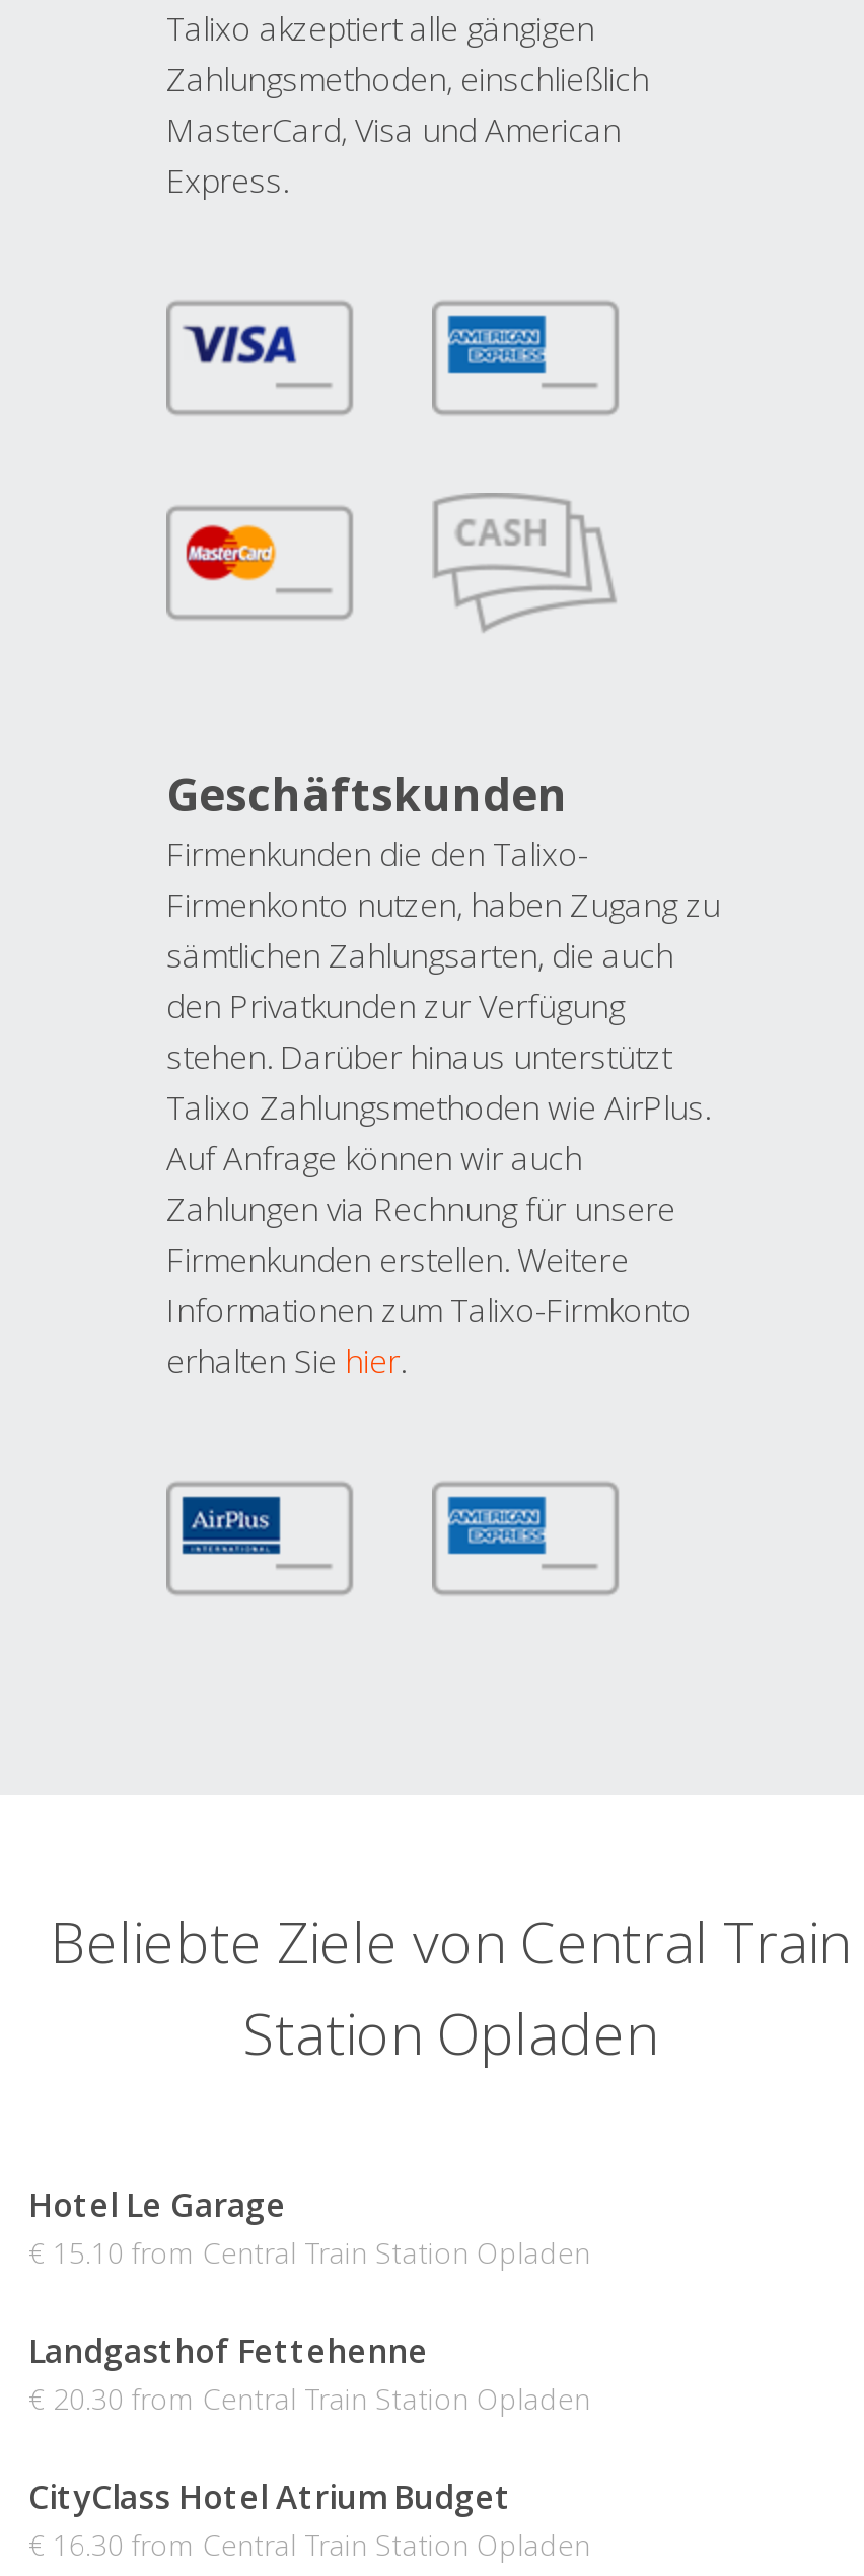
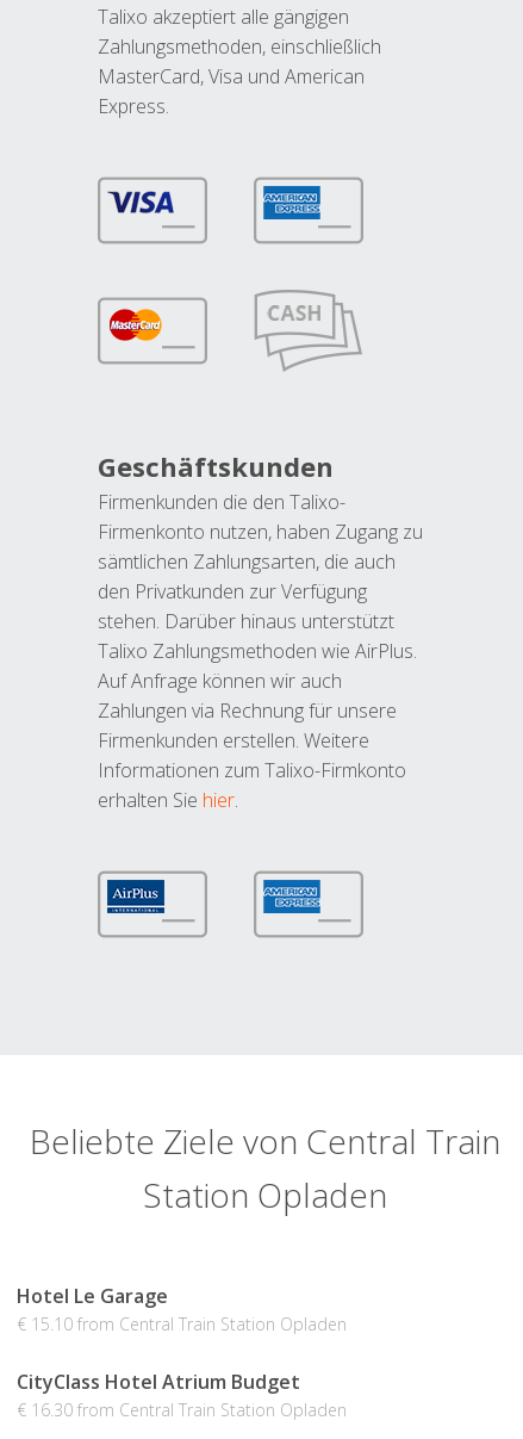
[28,2329,590,2418] Landgasthof Fettehenne | € 20.30 from Central Train Station Opladen -> none

